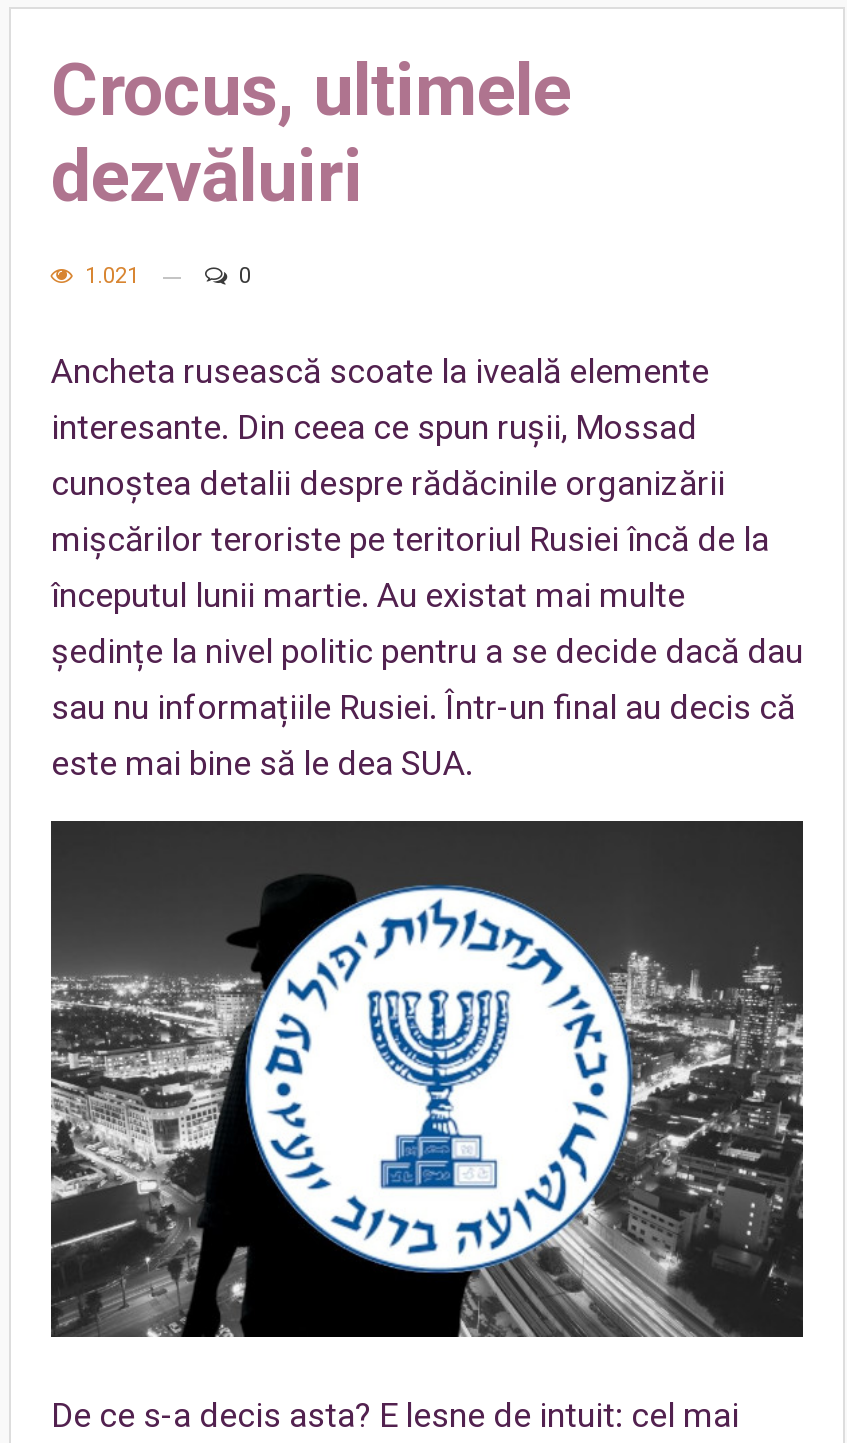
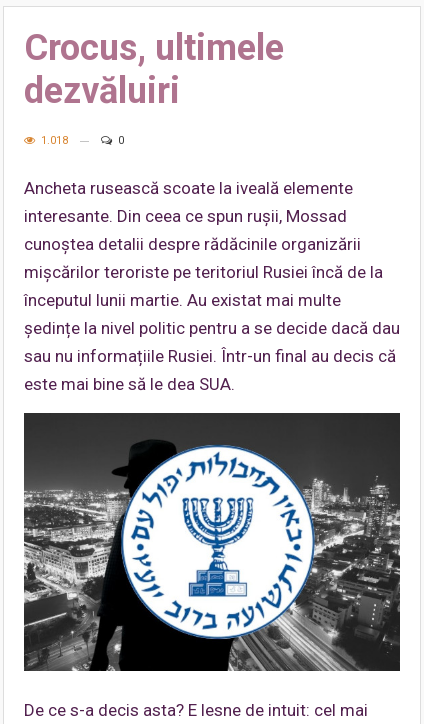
[79,263,139,289] 1.021 -> [38,134,68,147] 1.018

